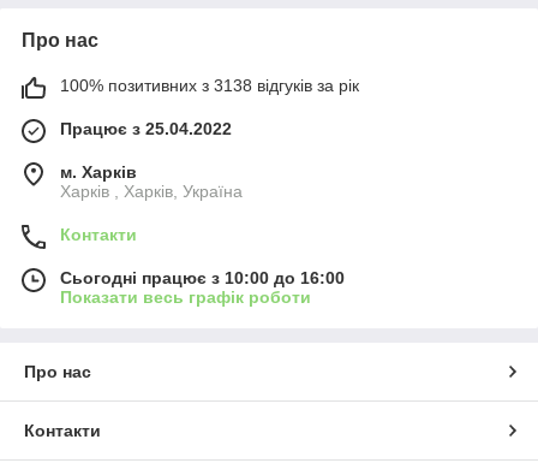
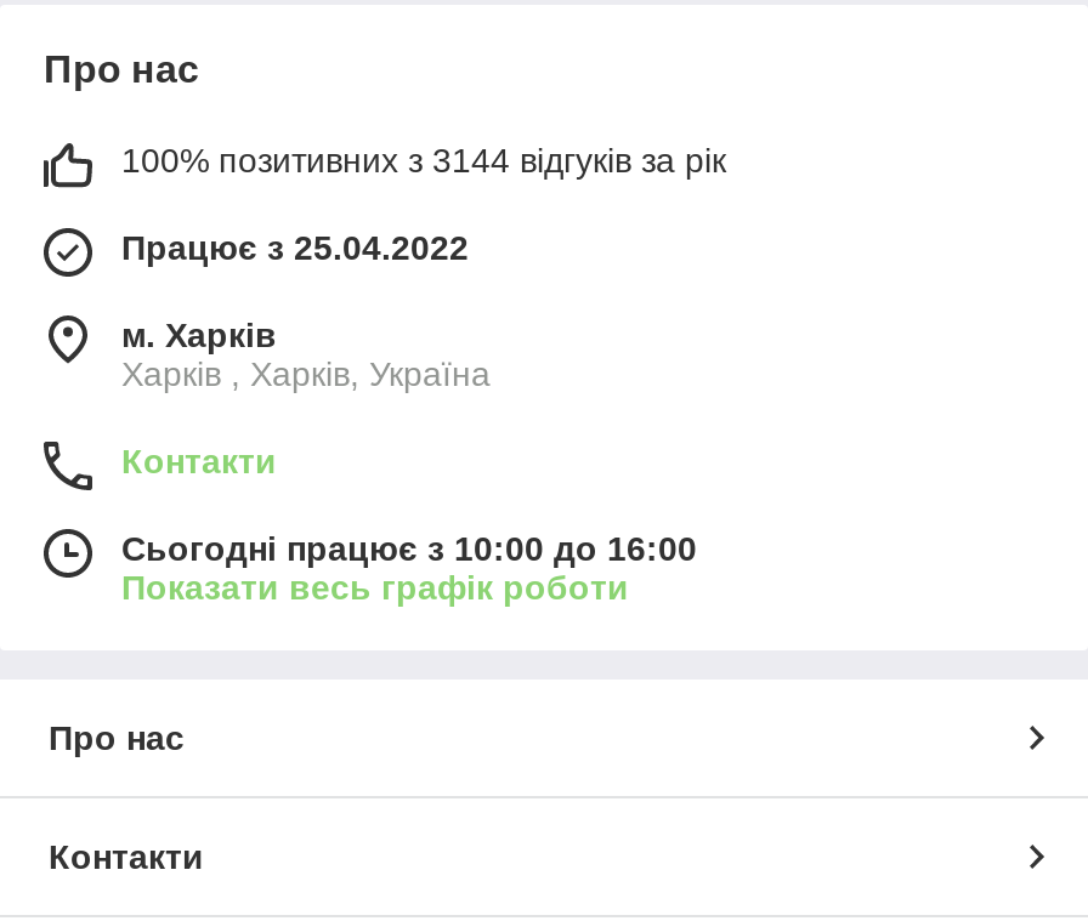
[60,76,359,95] 100% позитивних з 3138 відгуків за рік -> [121,140,726,179] 100% позитивних з 3144 відгуків за рік

